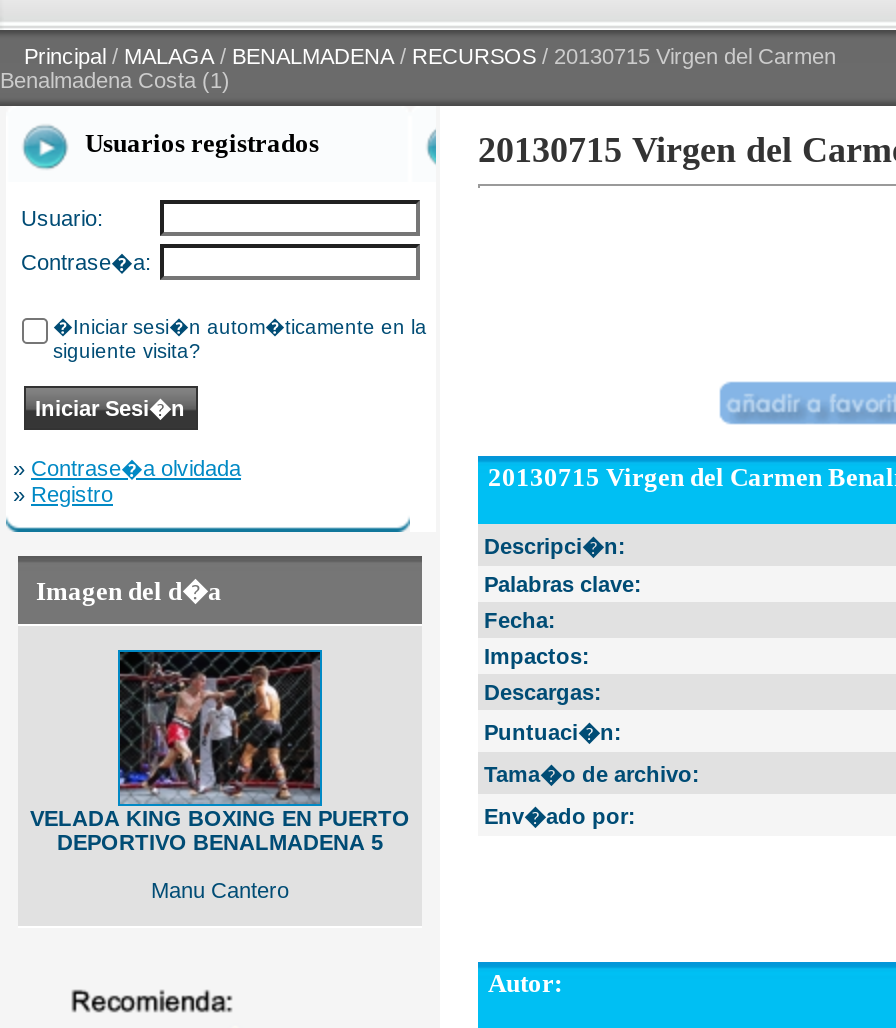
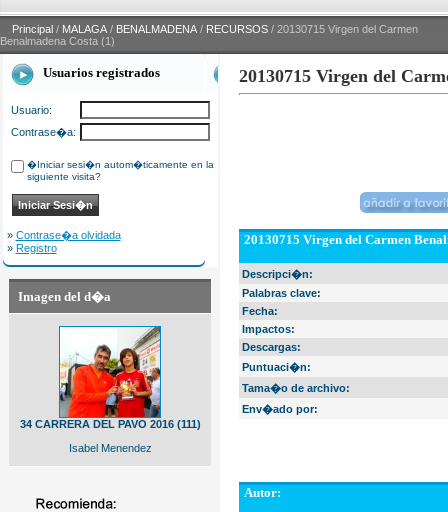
[30,650,410,854] [image] | VELADA KING BOXING EN PUERTO | DEPORTIVO BENALMADENA 5 -> [19,326,200,430] [image] | 34 CARRERA DEL PAVO 2016 (111)
[151,878,289,902] Manu Cantero -> [68,442,151,454] Isabel Menendez

